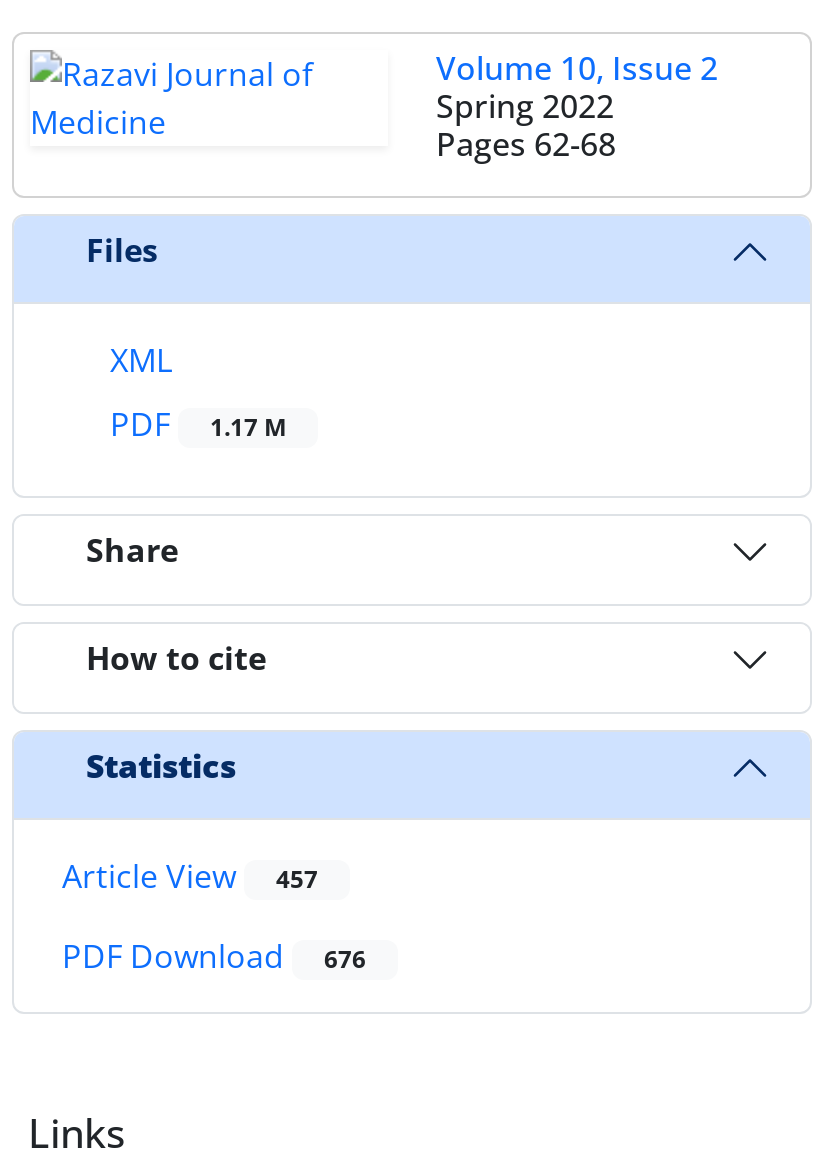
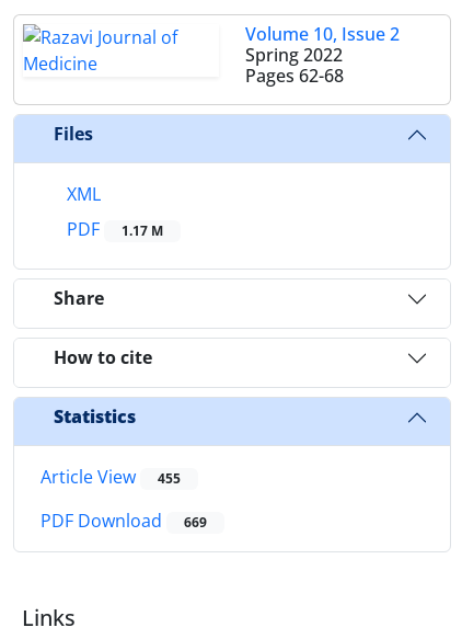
[62,854,318,898] Article View 457 -> [41,465,181,489] Article View 455
[62,934,366,978] PDF Download 676 -> [41,509,207,533] PDF Download 669

